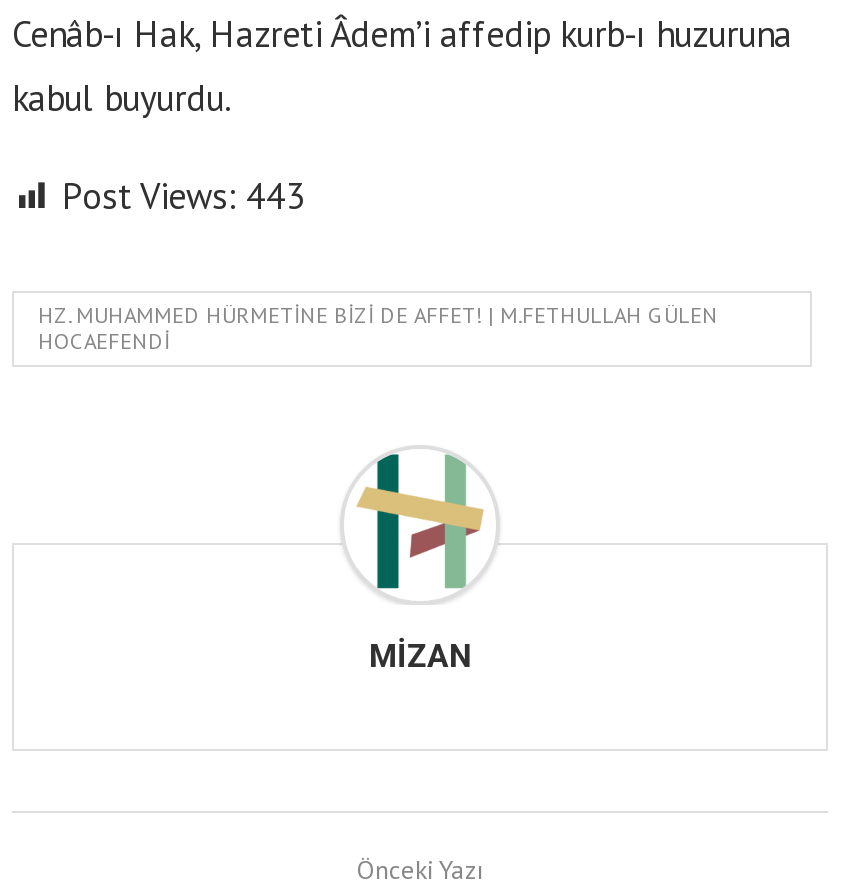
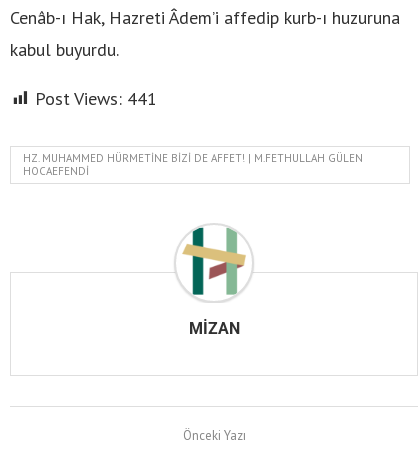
[62,173,306,219] Post Views: 443 -> [35,87,157,110] Post Views: 441

